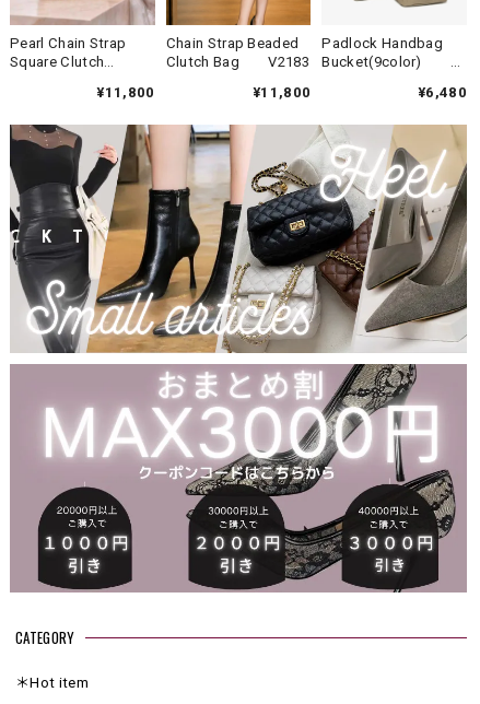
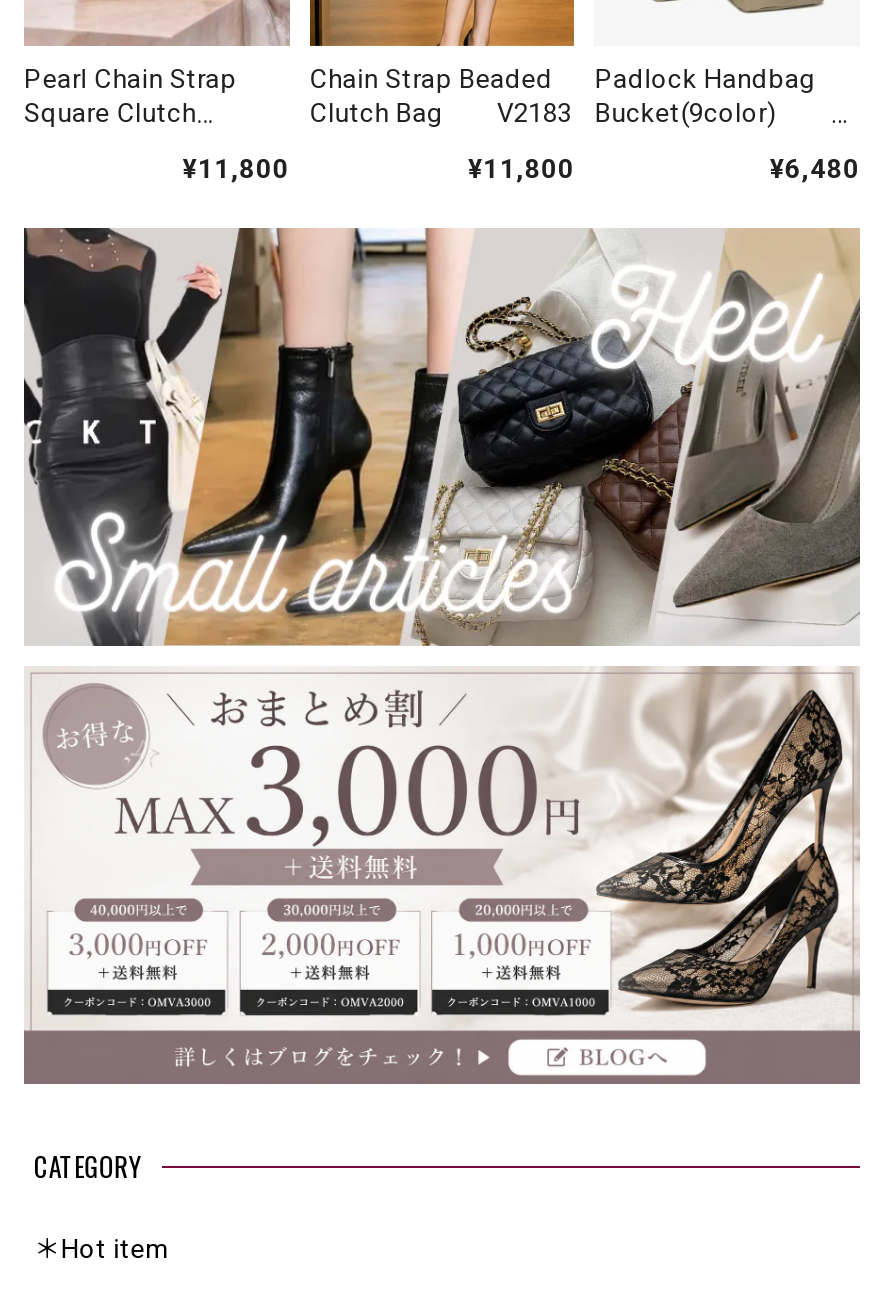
[10,363,467,592] [image] -> [26,666,858,1082] [image]

